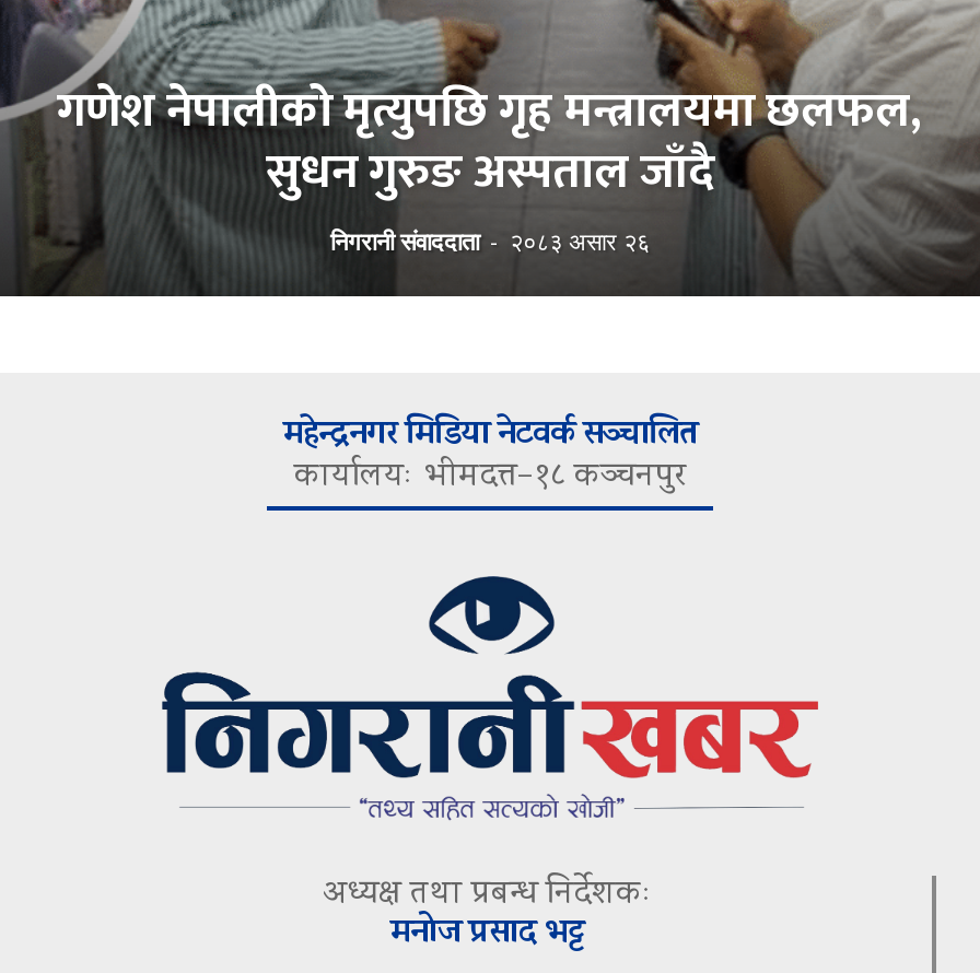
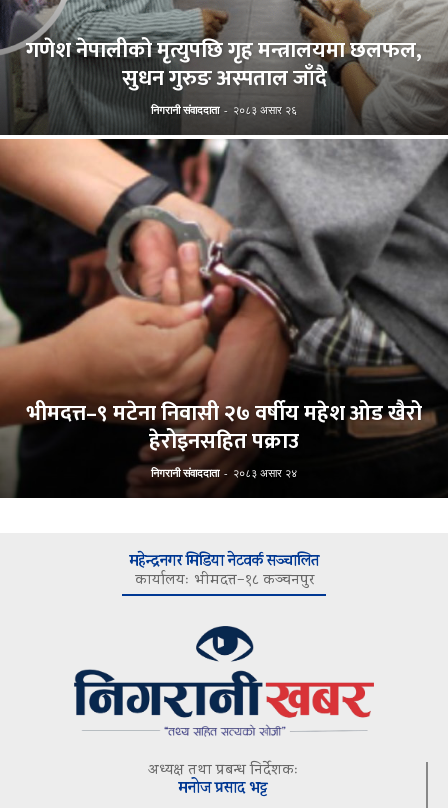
none -> [3,134,445,499] [image] | भीमदत्त–९ मटेना निवासी २७ वर्षीय महेश ओड खैरो | हेरोइनसहित पक्राउ | निगरानी संवाददाता - २०८३ असार २४

